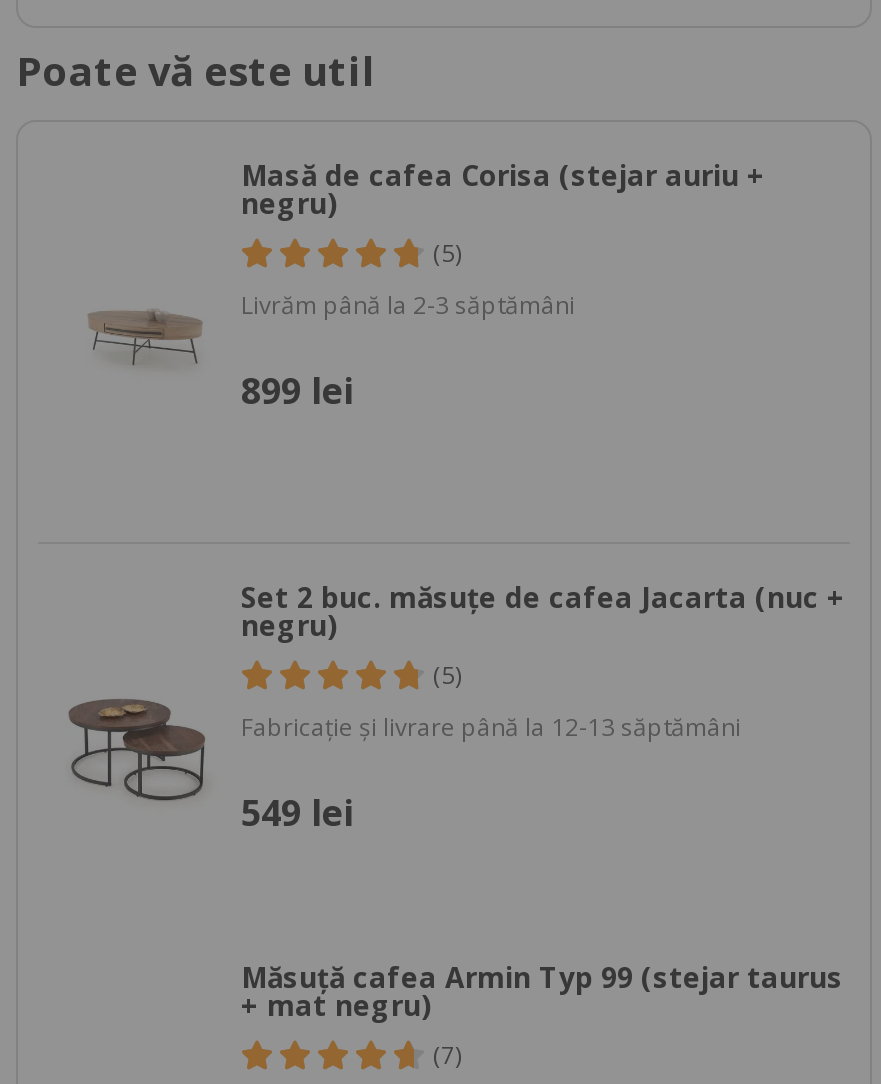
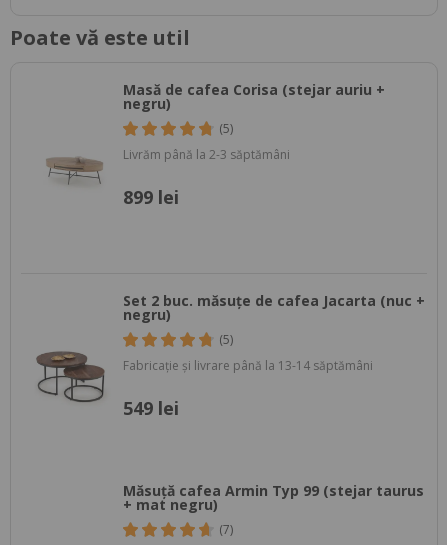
[241,710,741,744] Fabricație și livrare până la 12-13 săptămâni -> [122,357,372,374] Fabricație și livrare până la 13-14 săptămâni

